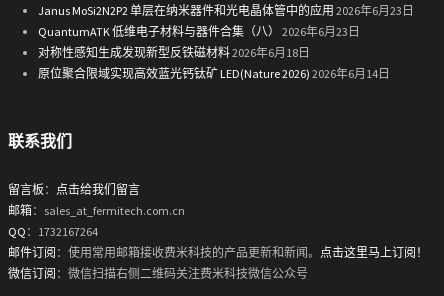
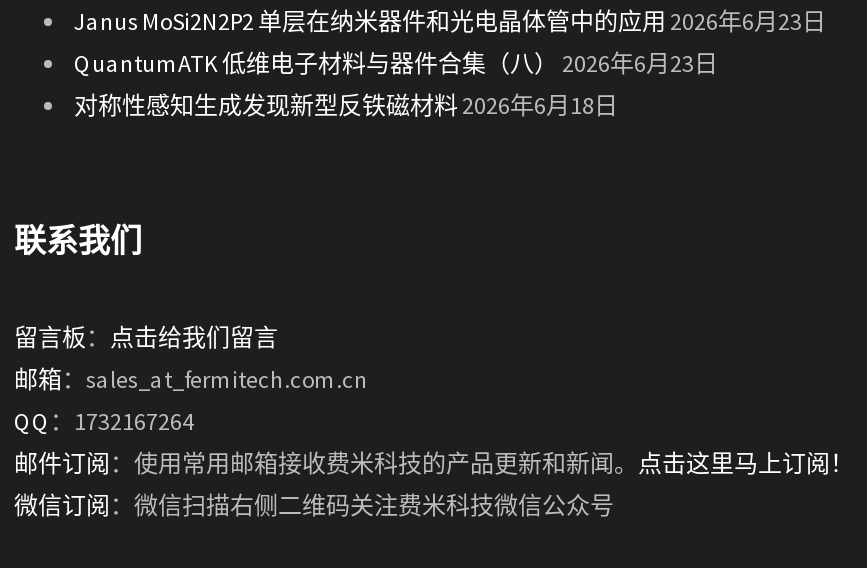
[38,66,390,81] 原位聚合限域实现高效蓝光钙钛矿 LED(Nature 2026) 2026年6月14日 -> none

